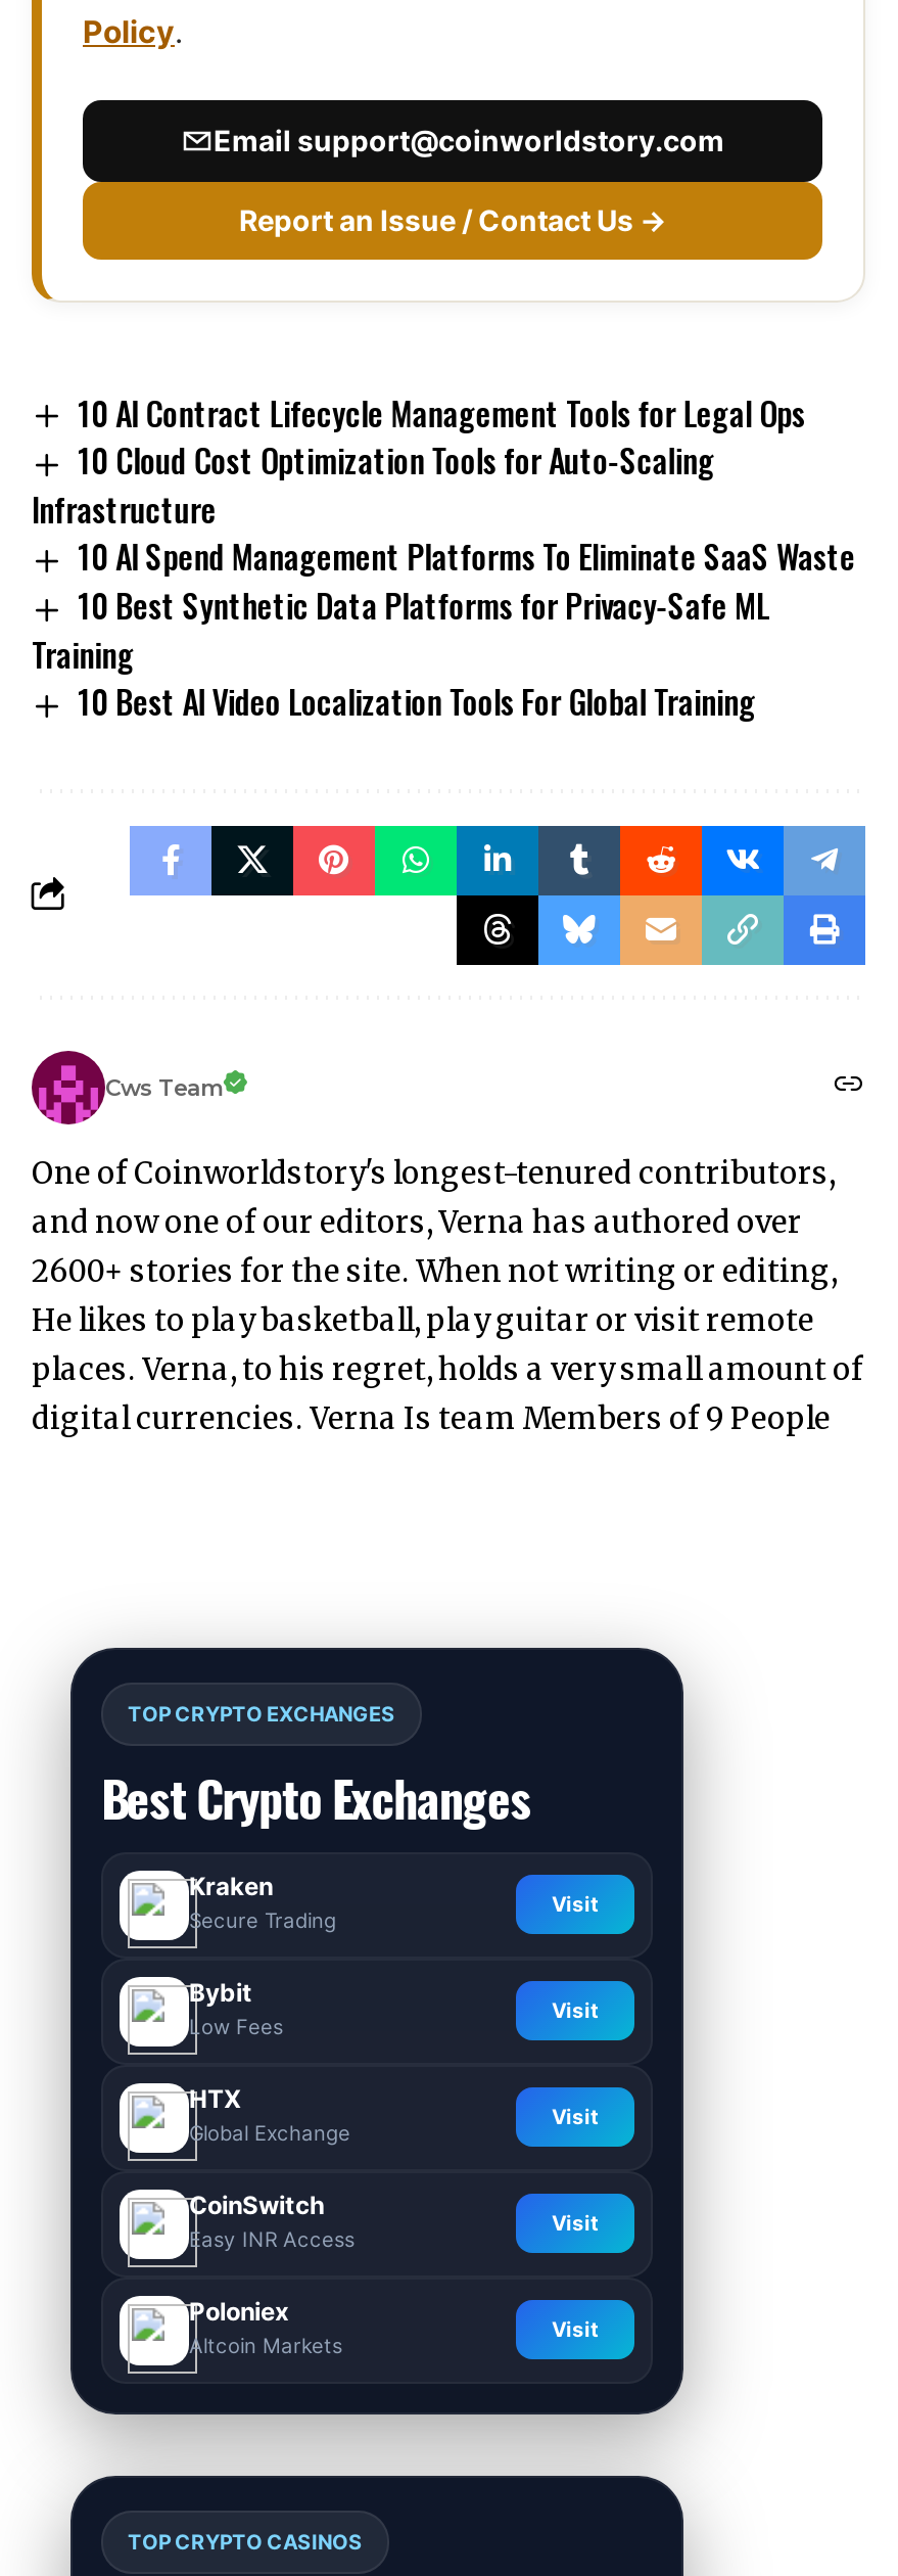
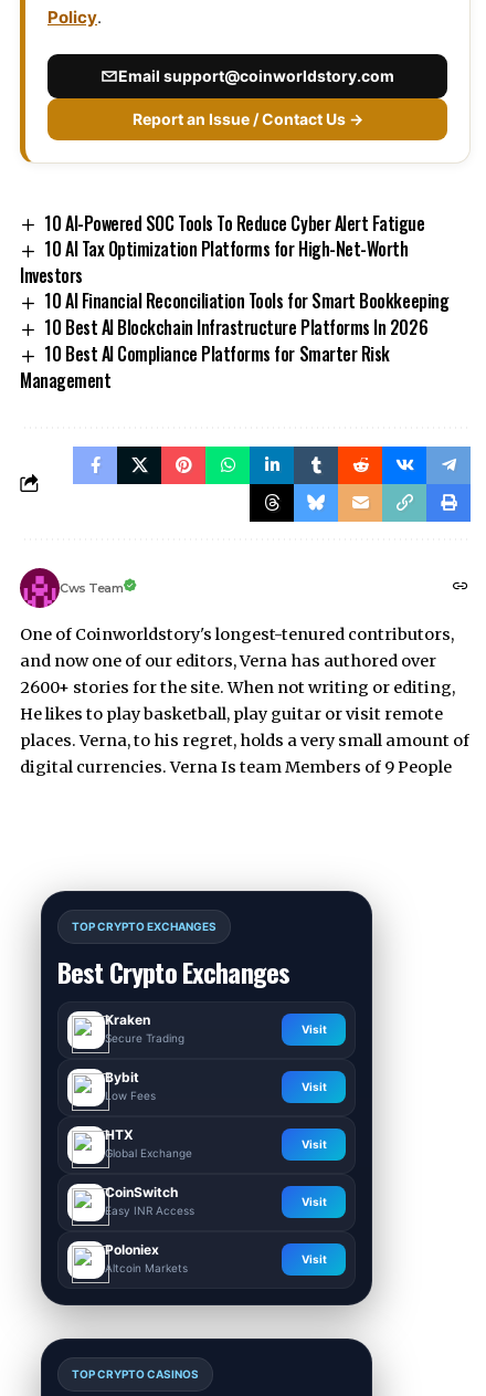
[32,388,855,726] 10 AI Contract Lifecycle Management Tools for Legal Ops | 10 Cloud Cost Optimization Tools for Auto-Scaling | Infrastructure | 10 AI Spend Management Platforms To Eliminate SaaS Waste | 10 Best Synthetic Data Platforms for Privacy-Safe ML | Training | 10 Best AI Video Localization Tools For Global Training -> [20,210,449,393] 10 AI-Powered SOC Tools To Reduce Cyber Alert Fatigue | 10 AI Tax Optimization Platforms for High-Net-Worth | Investors | 10 AI Financial Reconciliation Tools for Smart Bookkeeping | 10 Best AI Blockchain Infrastructure Platforms In 2026 | 10 Best AI Compliance Platforms for Smarter Risk | Management

